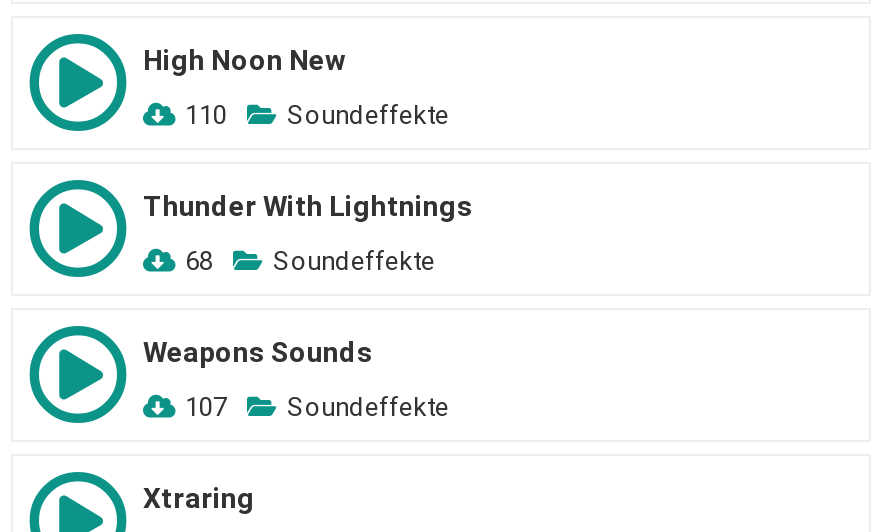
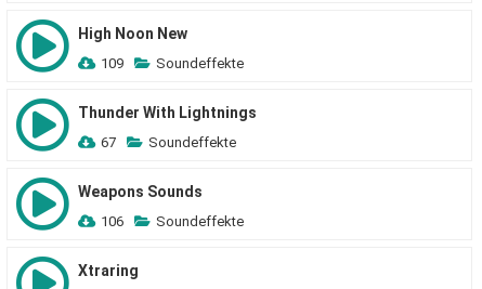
[185,100,449,130] 110 Soundeffekte -> [101,55,244,71] 109 Soundeffekte
[185,246,435,276] 68 Soundeffekte -> [101,134,236,150] 67 Soundeffekte
[185,392,449,422] 107 Soundeffekte -> [101,213,244,229] 106 Soundeffekte

